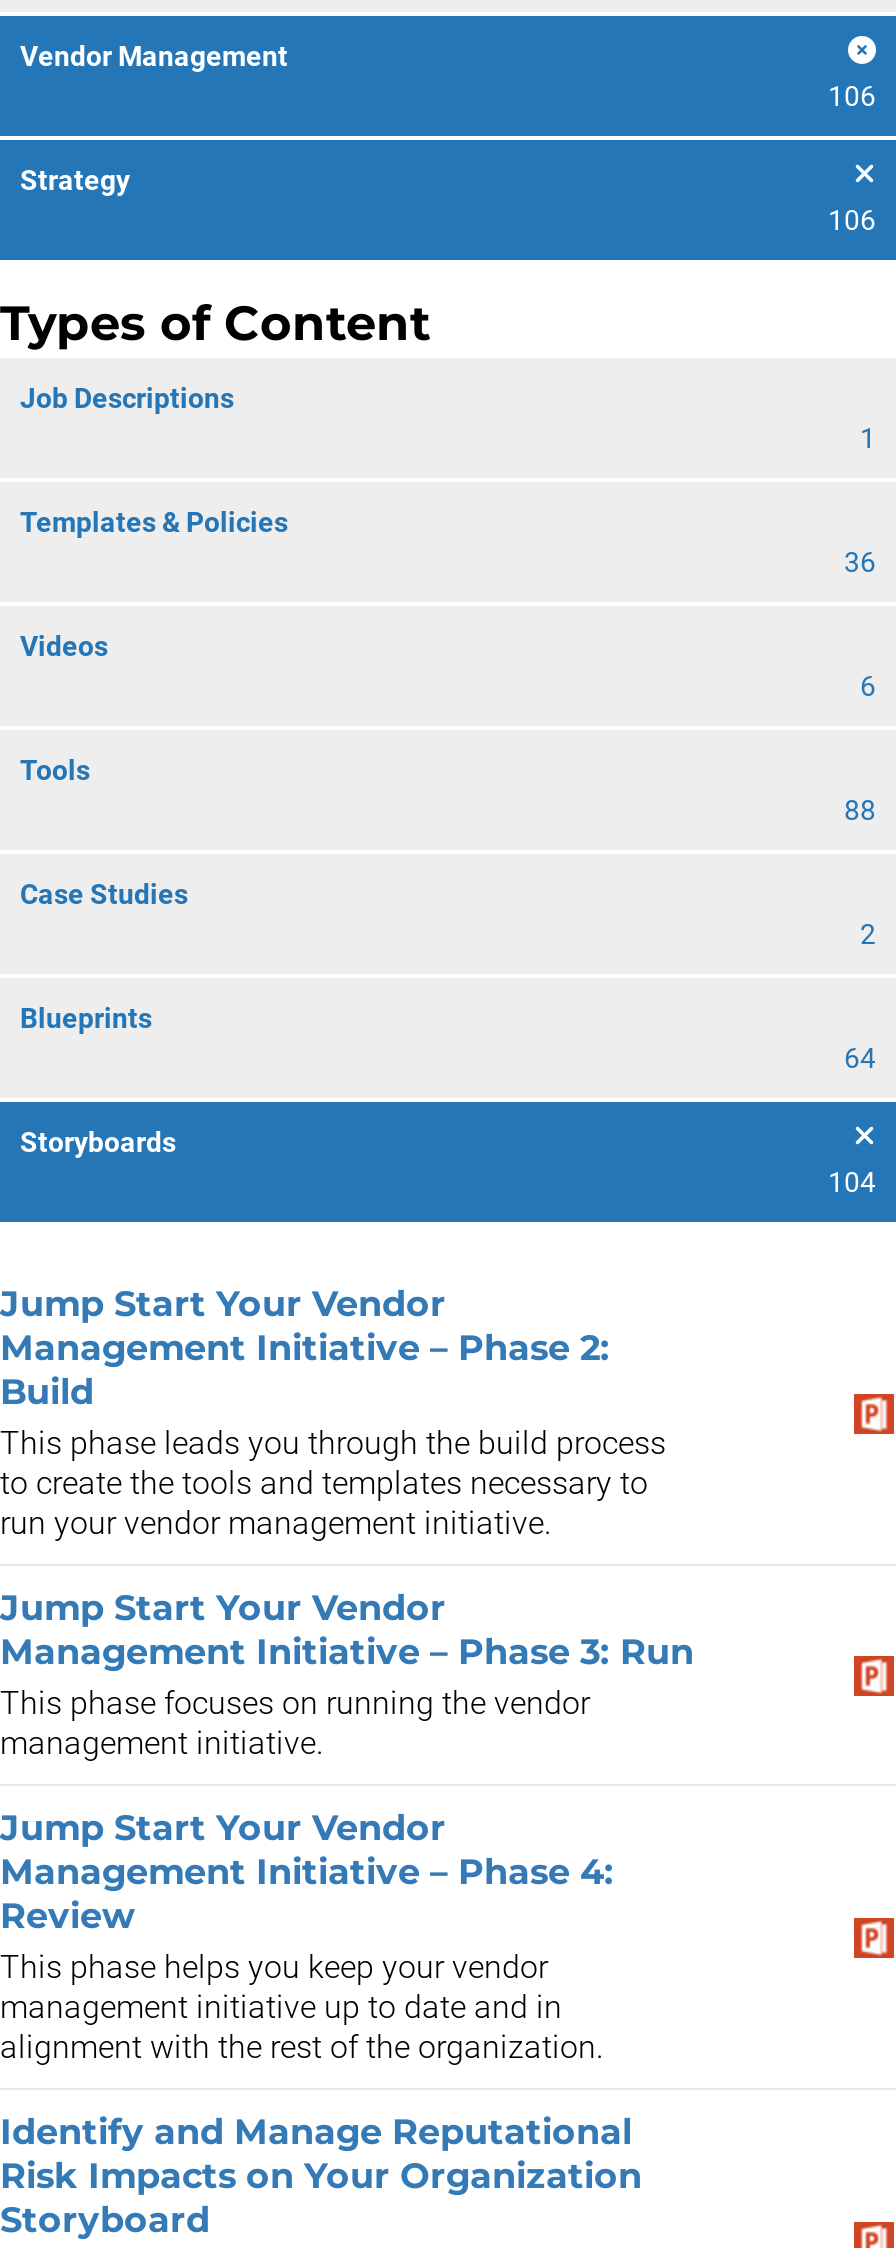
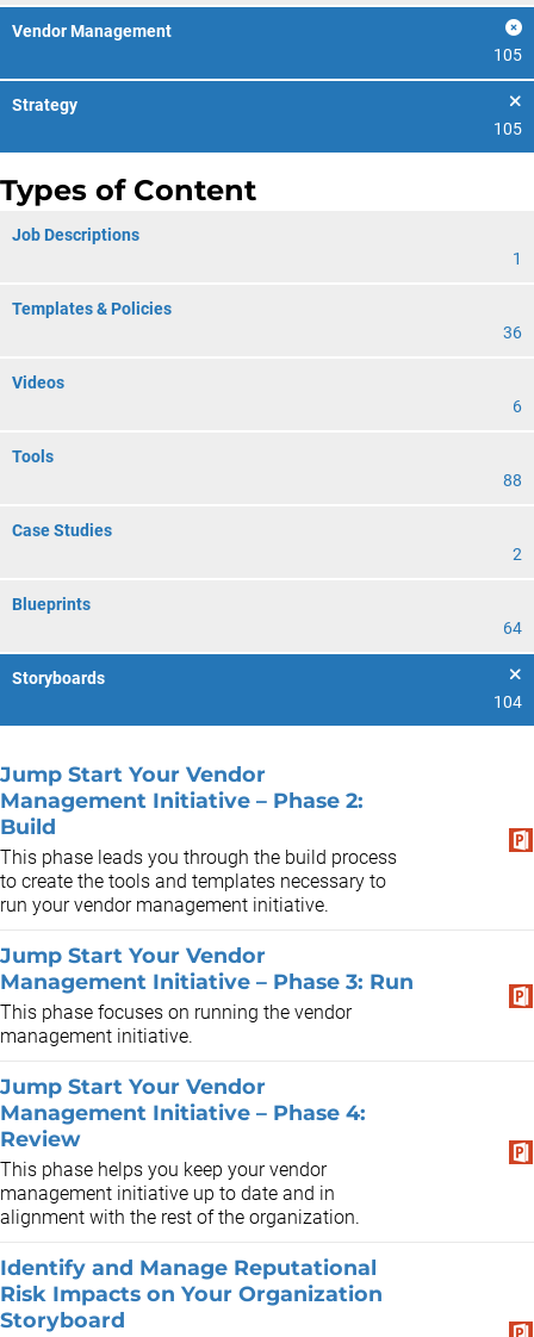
[828,80,876,112] 106 -> [493,45,522,64] 105
[828,204,876,236] 106 -> [493,119,522,138] 105

